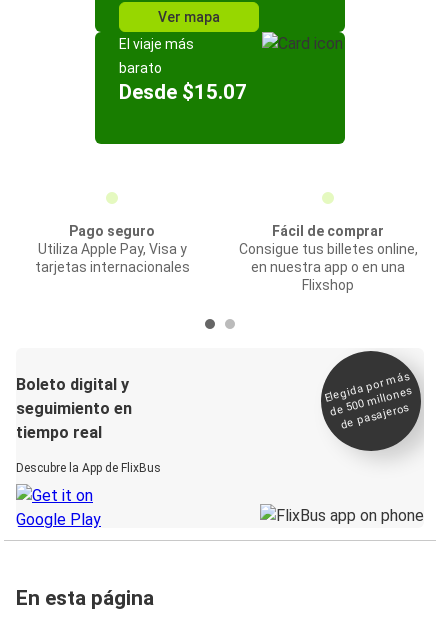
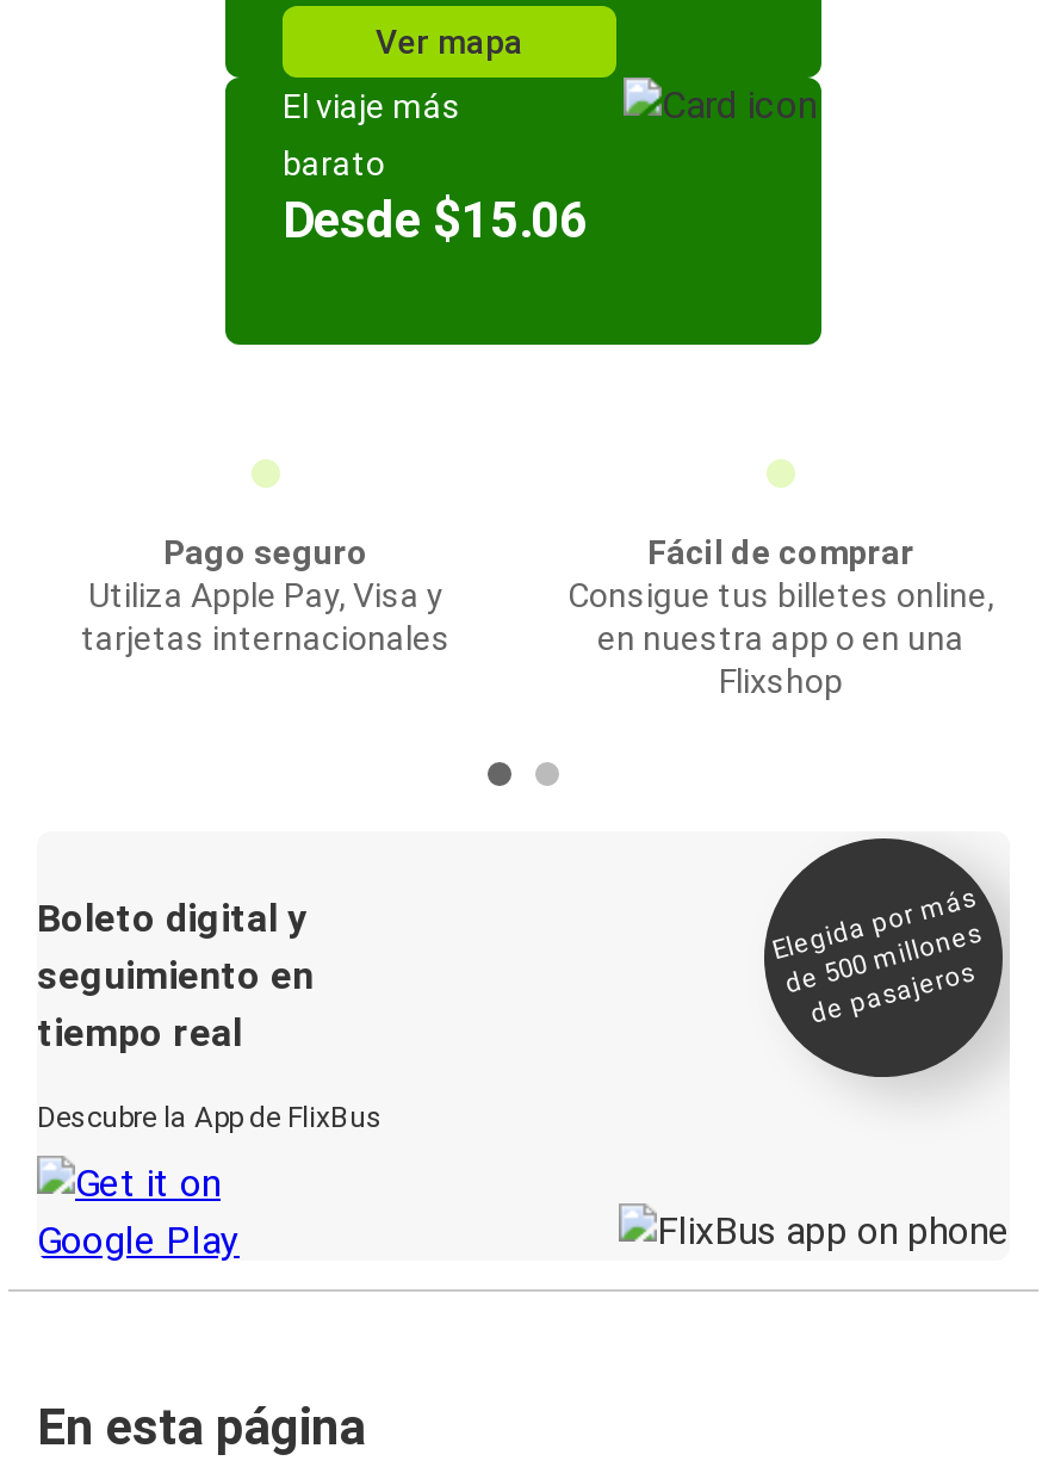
[119,80,247,104] Desde $15.07 -> [283,192,588,249] Desde $15.06

